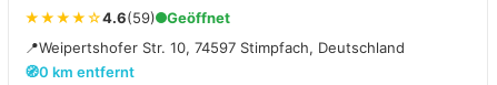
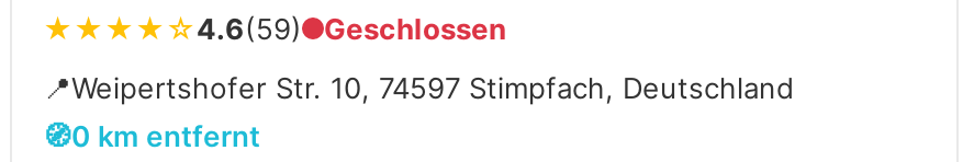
[167,9,230,26] Geöffnet -> [324,11,506,46] Geschlossen

